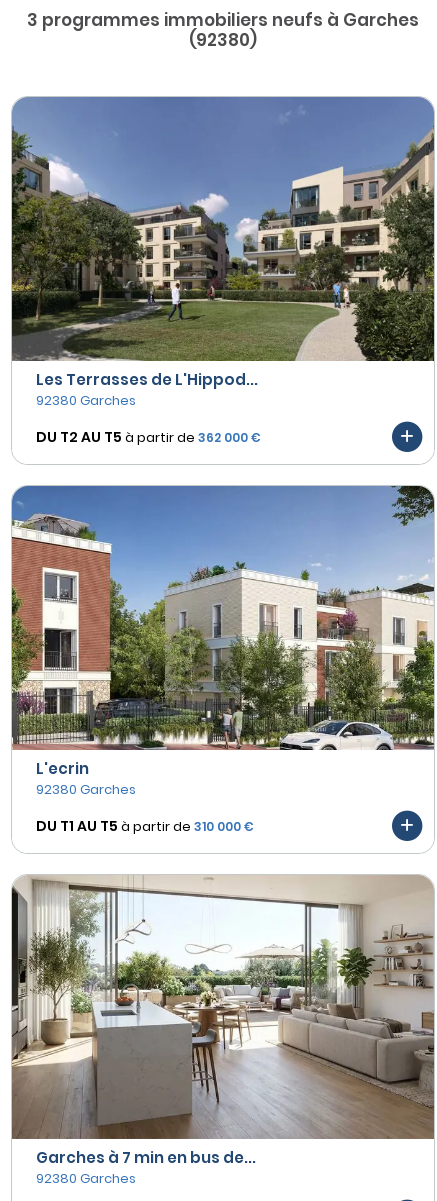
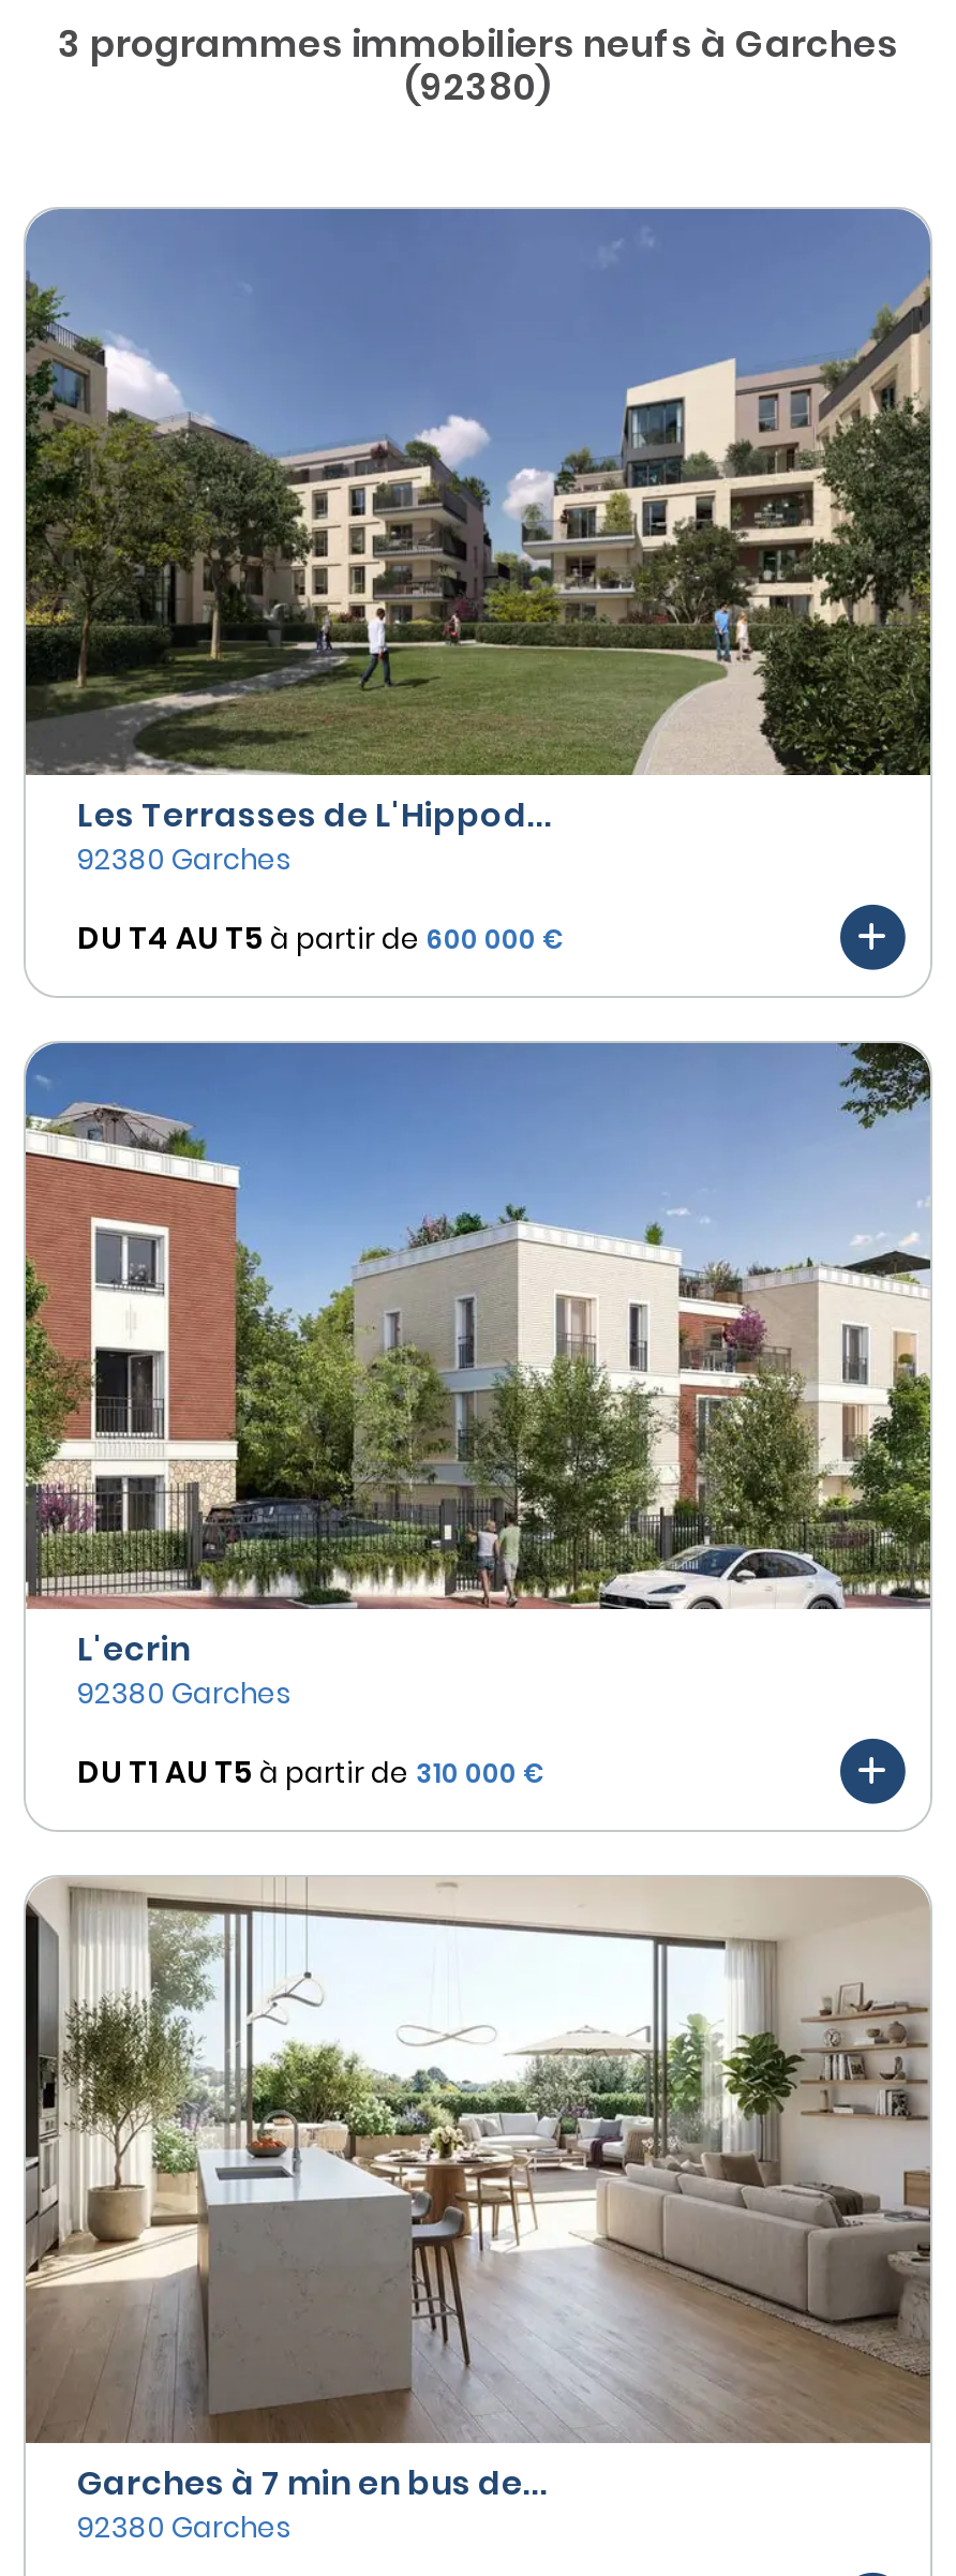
[36,427,261,447] DU T2 AU T5 à partir de 362 000 € -> [77,916,564,959] DU T4 AU T5 à partir de 600 000 €

